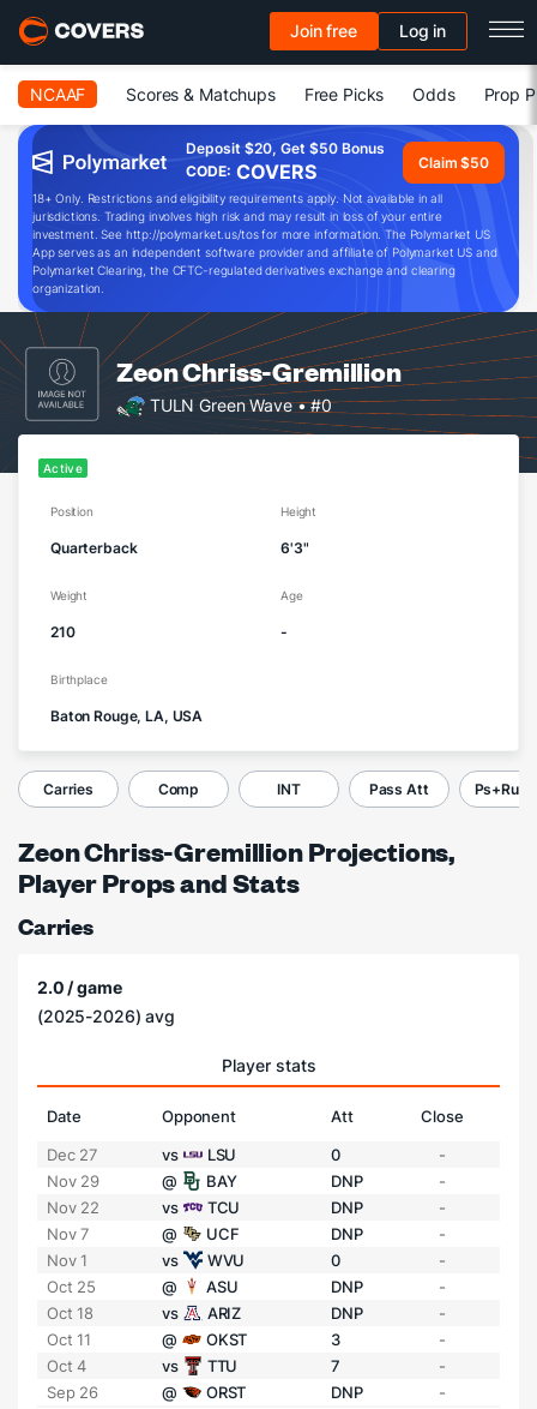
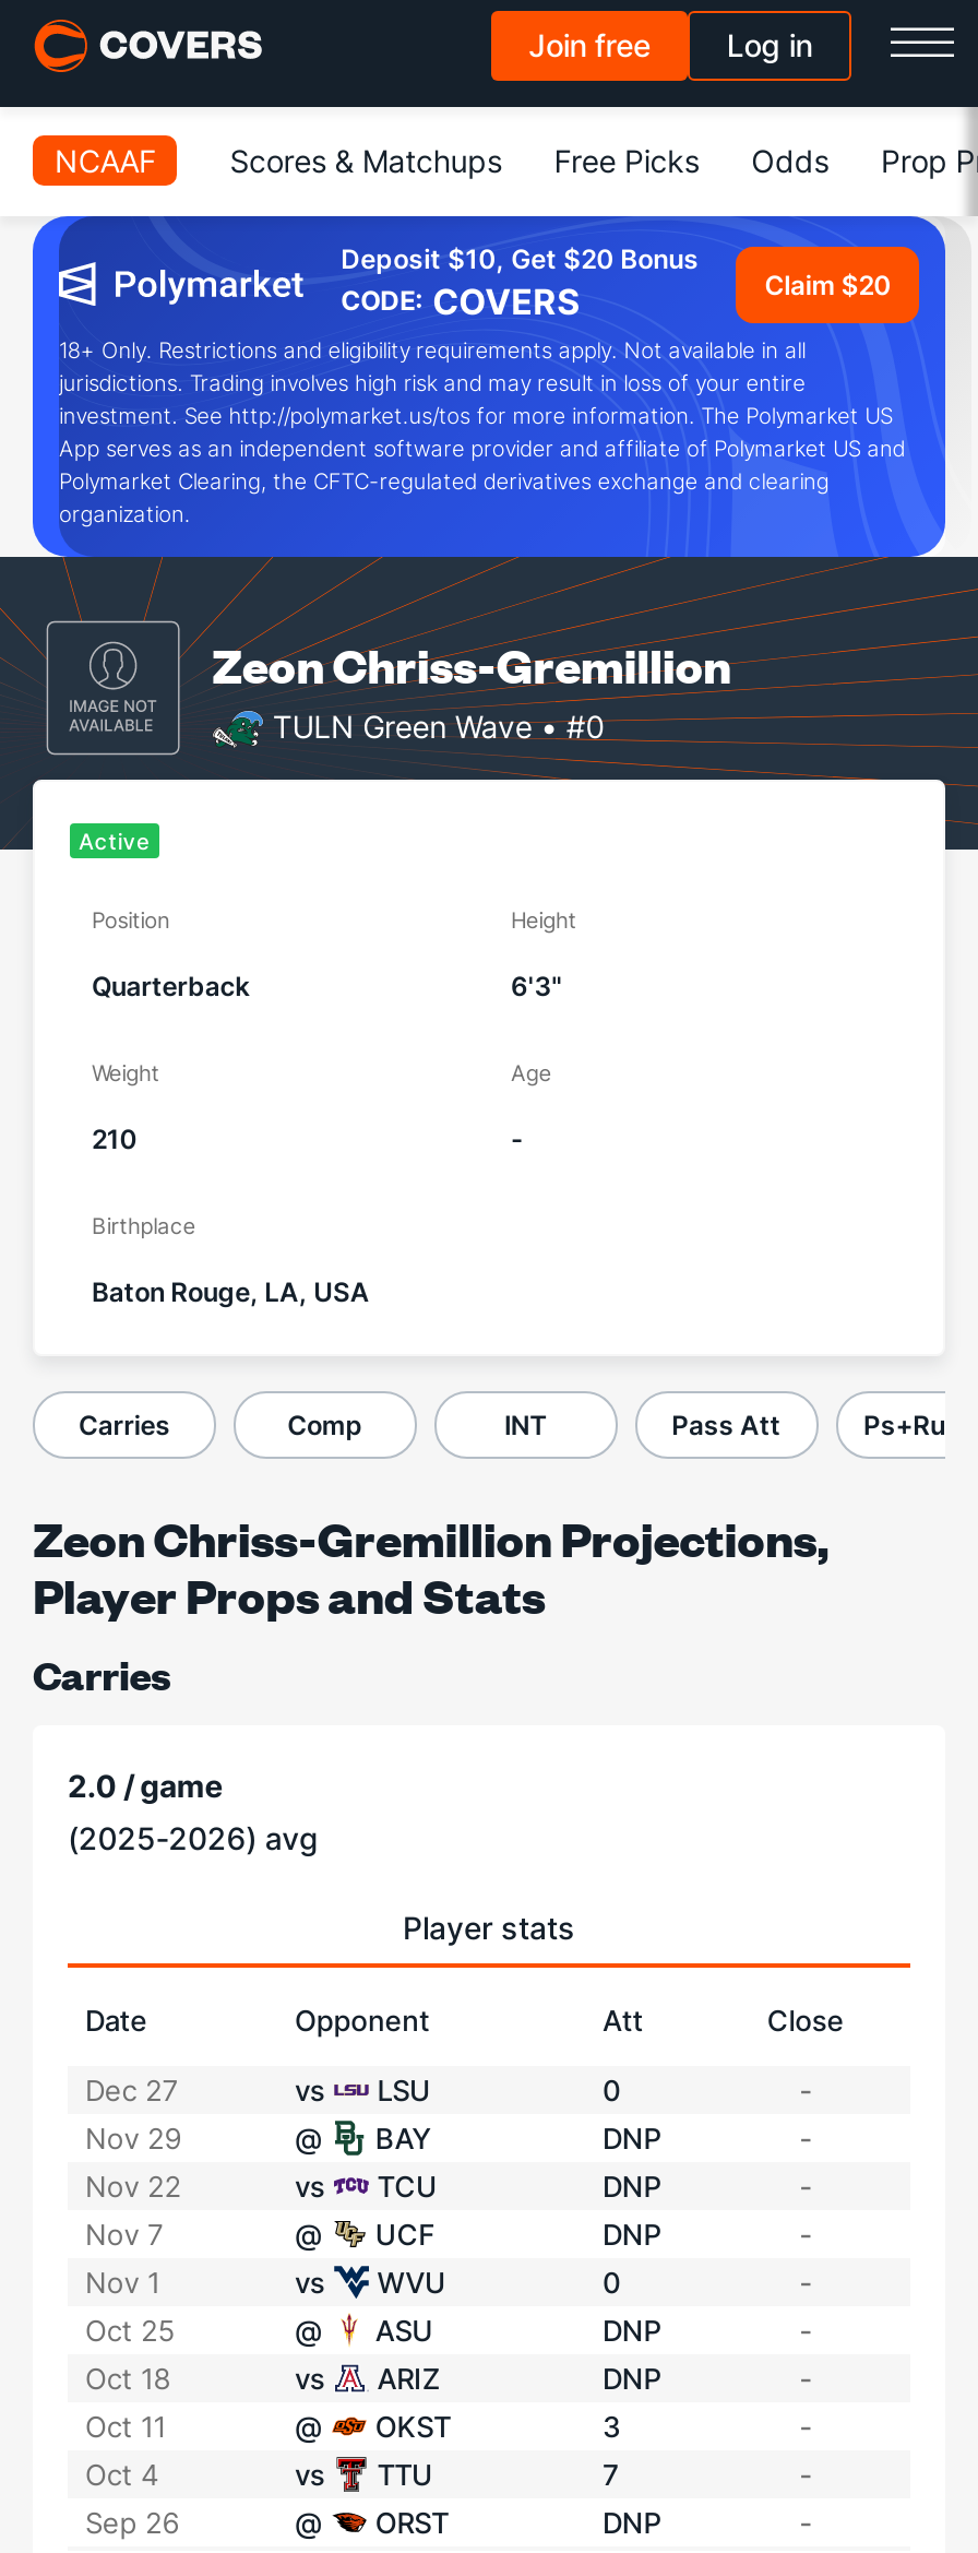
[185,139,384,157] Deposit $20, Get $50 Bonus -> [341,242,699,275] Deposit $10, Get $20 Bonus
[419,153,489,171] Claim $50 -> [764,268,891,300] Claim $20

